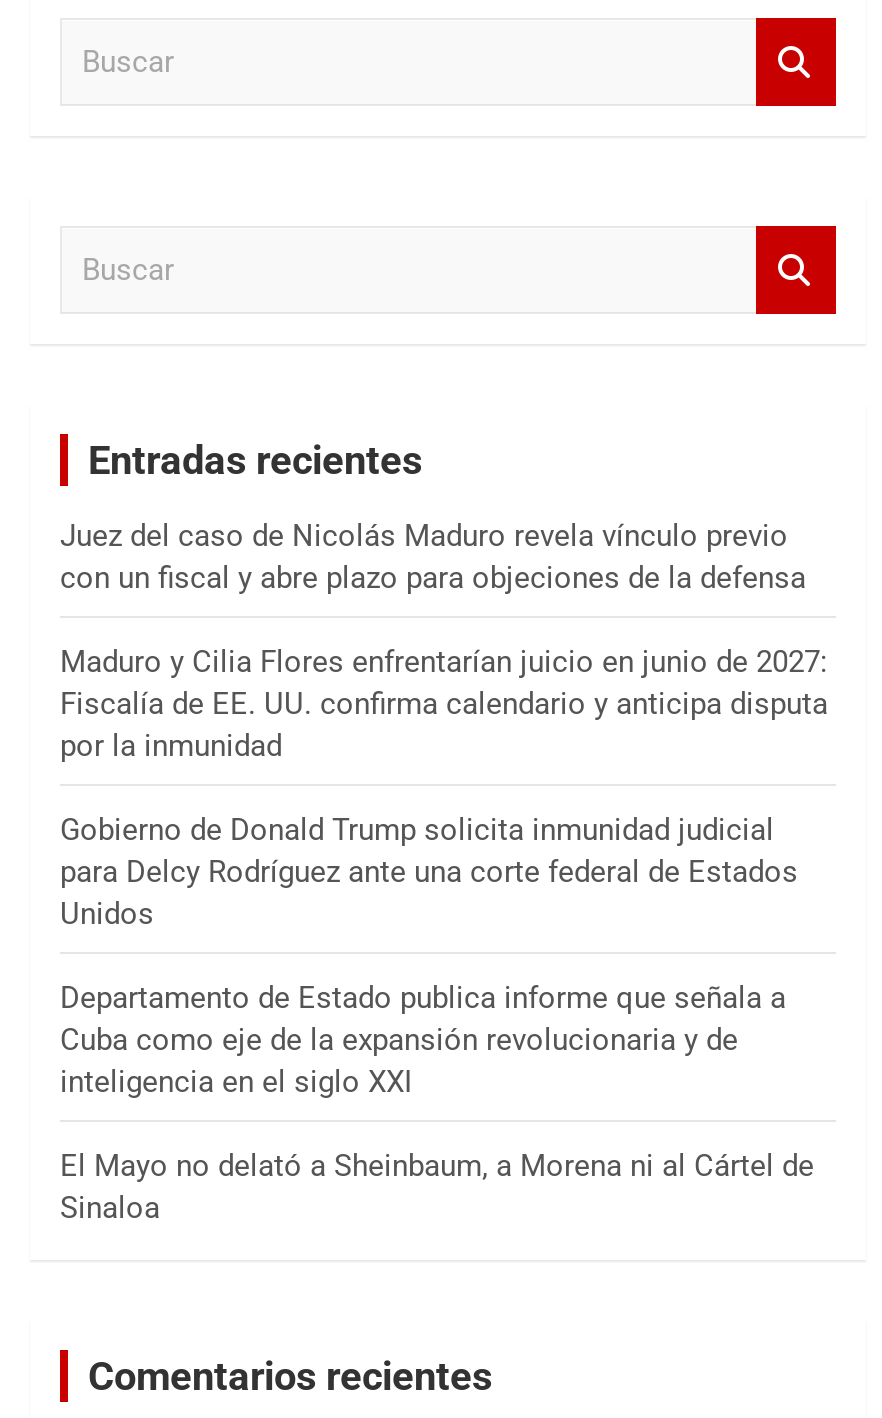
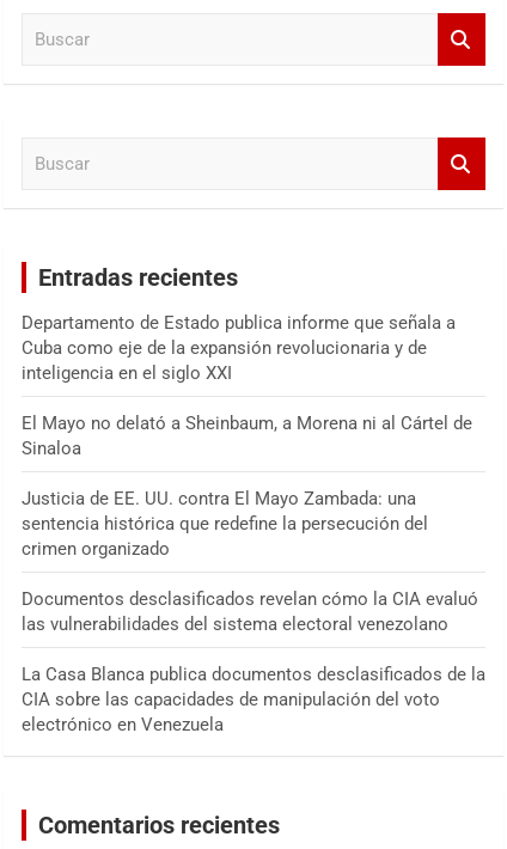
[60,518,828,932] Juez del caso de Nicolás Maduro revela vínculo previo | con un fiscal y abre plazo para objeciones de la defensa | Maduro y Cilia Flores enfrentarían juicio en junio de 2027: | Fiscalía de EE. UU. confirma calendario y anticipa disputa | por la inmunidad | Gobierno de Donald Trump solicita inmunidad judicial | para Delcy Rodríguez ante una corte federal de Estados | Unidos -> none
moved [60,980,814,1226] -> [22,312,472,459]: Departamento de Estado publica informe que señala a | Cuba como eje de la expansión revolucionaria y de | inteligencia en el siglo XXI | El Mayo no delató a Sheinbaum, a Morena ni al Cártel de | Sinaloa
none -> [22,488,485,735] Justicia de EE. UU. contra El Mayo Zambada: una | sentencia histórica que redefine la persecución del | crimen organizado | Documentos desclasificados revelan cómo la CIA evaluó | las vulnerabilidades del sistema electoral venezolano | La Casa Blanca publica documentos desclasificados de la | CIA sobre las capacidades de manipulación del voto | electrónico en Venezuela

